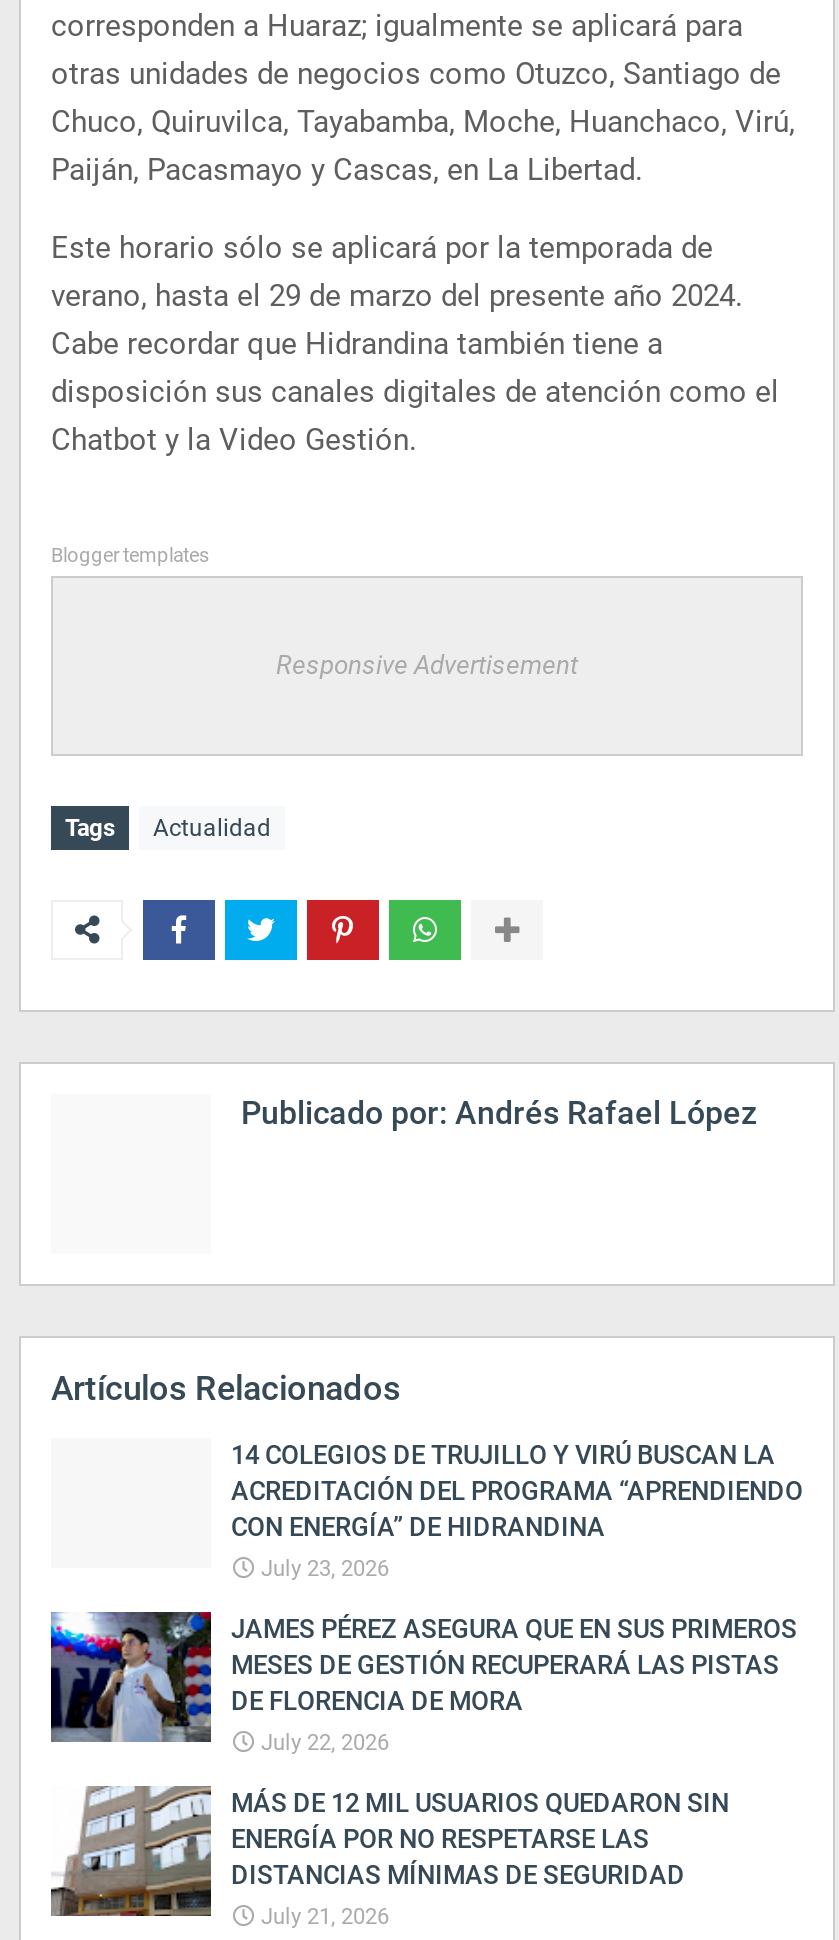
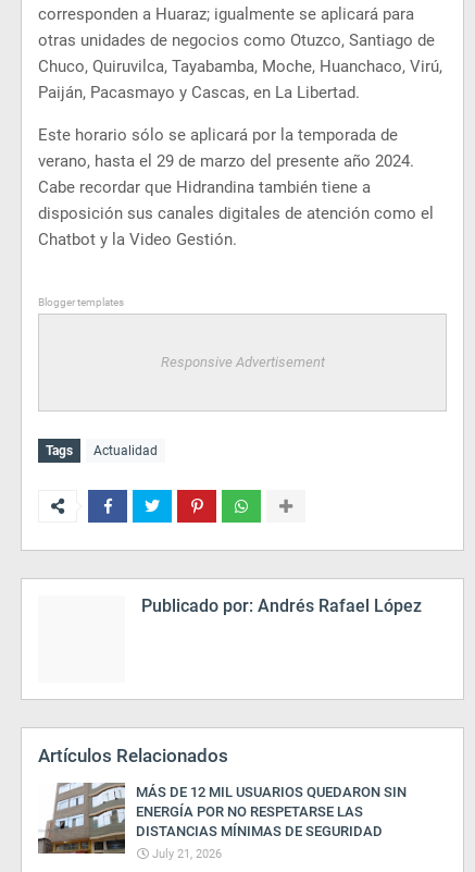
[49,1439,803,1755] [image] | 14 COLEGIOS DE TRUJILLO Y VIRÚ BUSCAN LA | ACREDITACIÓN DEL PROGRAMA “APRENDIENDO | CON ENERGÍA” DE HIDRANDINA | July 23, 2026 | JAMES PÉREZ ASEGURA QUE EN SUS PRIMEROS | MESES DE GESTIÓN RECUPERARÁ LAS PISTAS | DE FLORENCIA DE MORA | July 22, 2026 -> none

